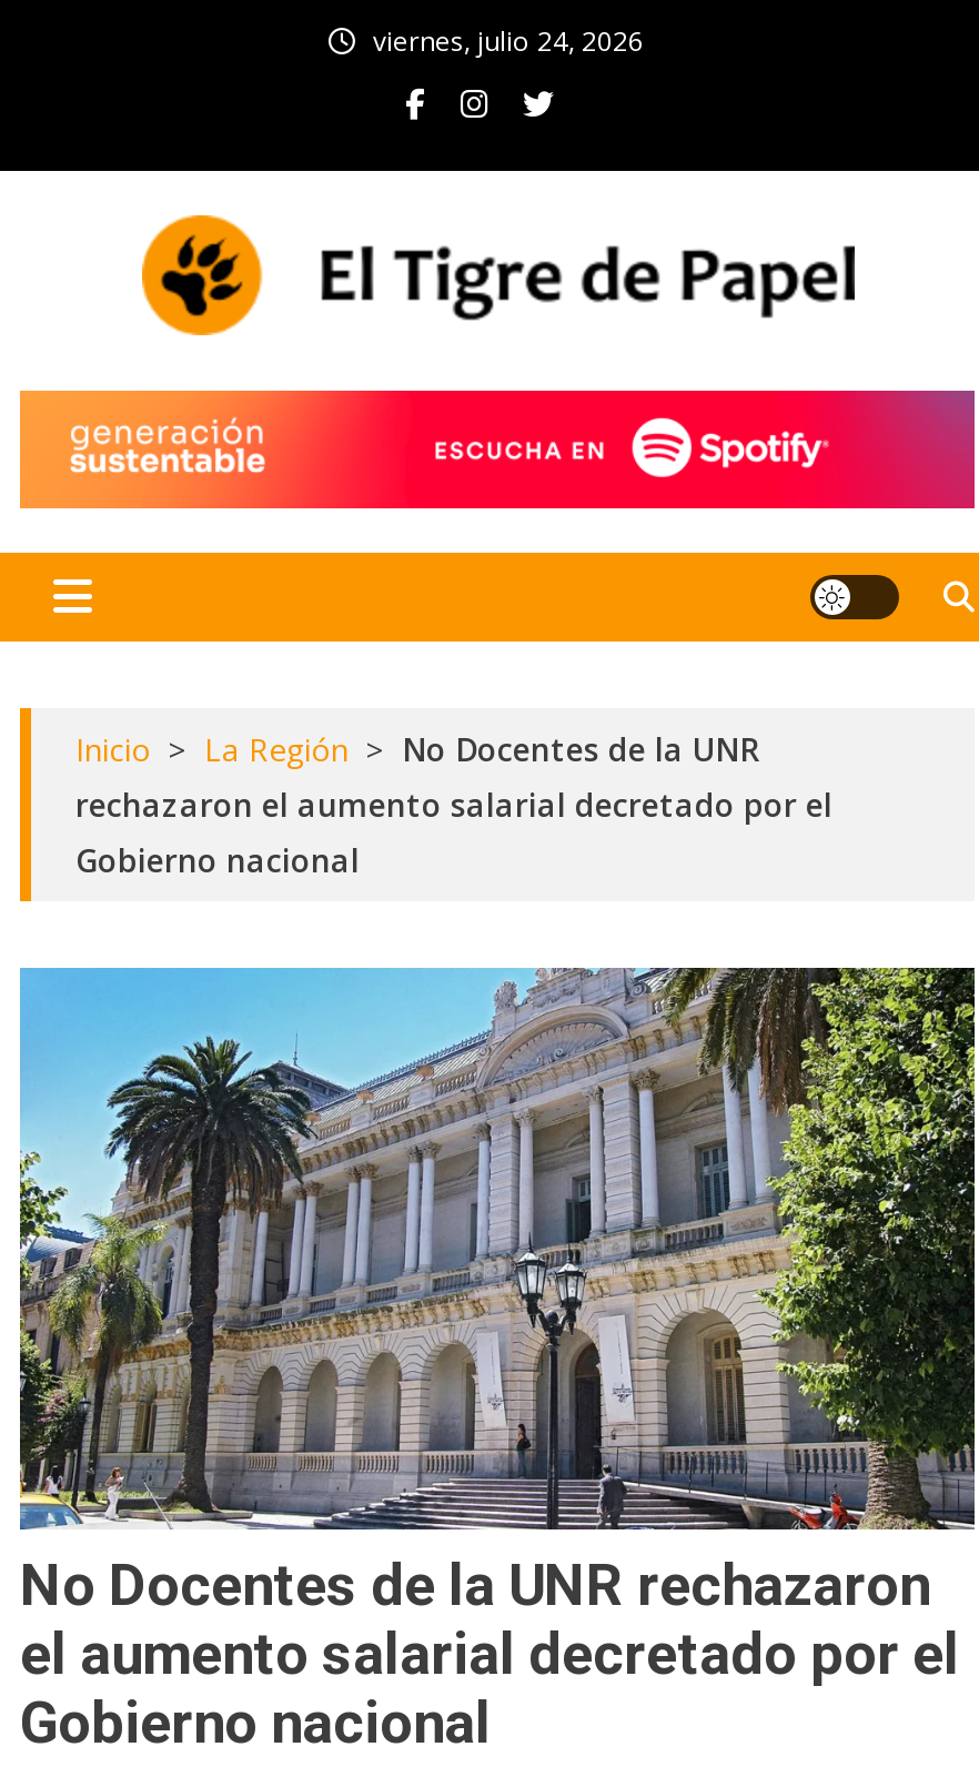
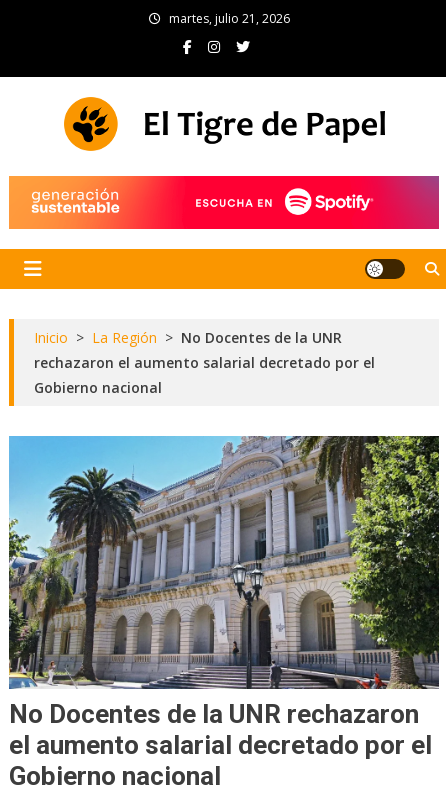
[373,22,644,60] viernes, julio 24, 2026 -> [168,10,289,27] martes, julio 21, 2026

